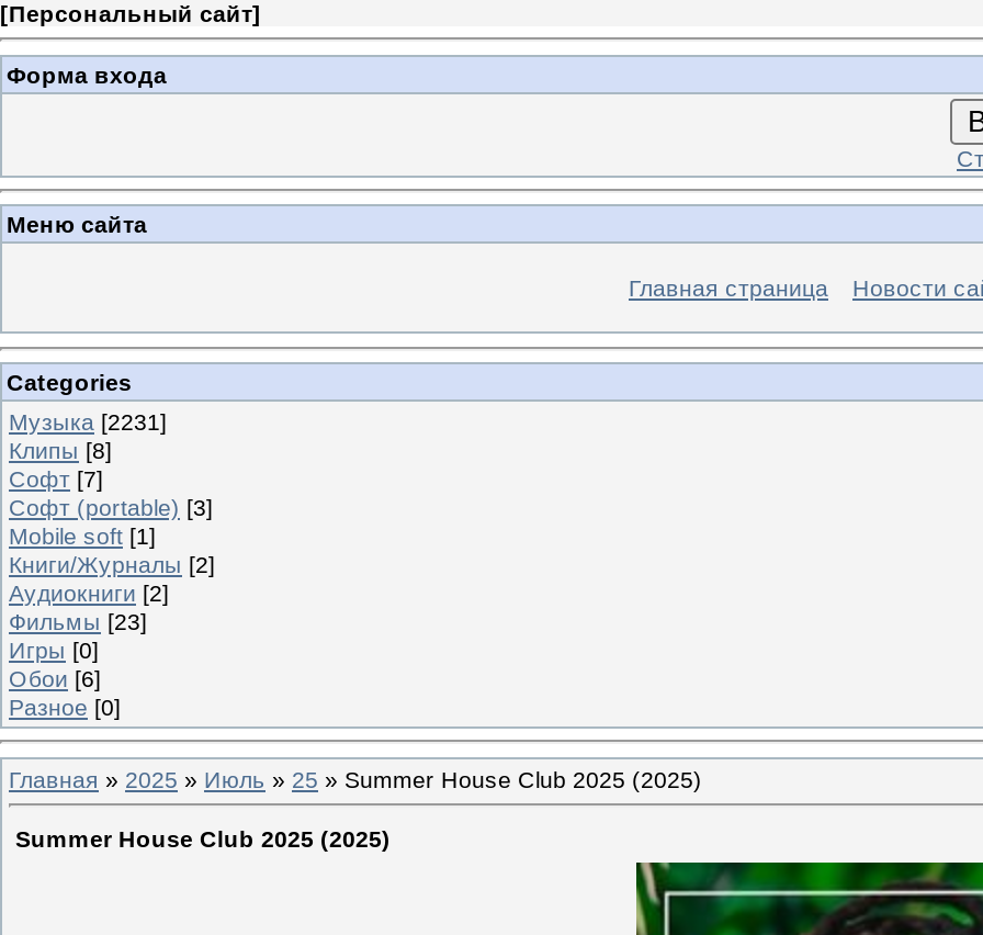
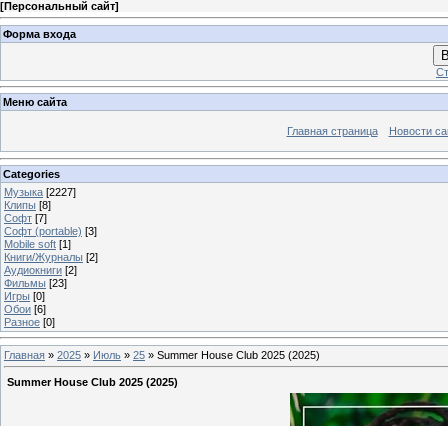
[9,408,167,435] Музыка [2231] -> [4,186,76,198] Музыка [2227]

